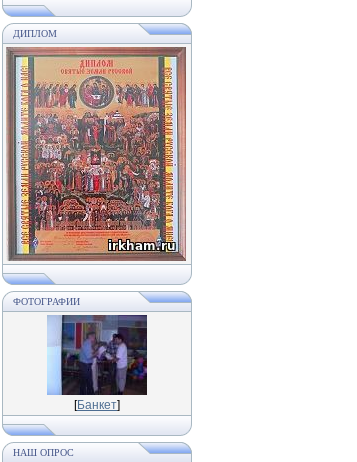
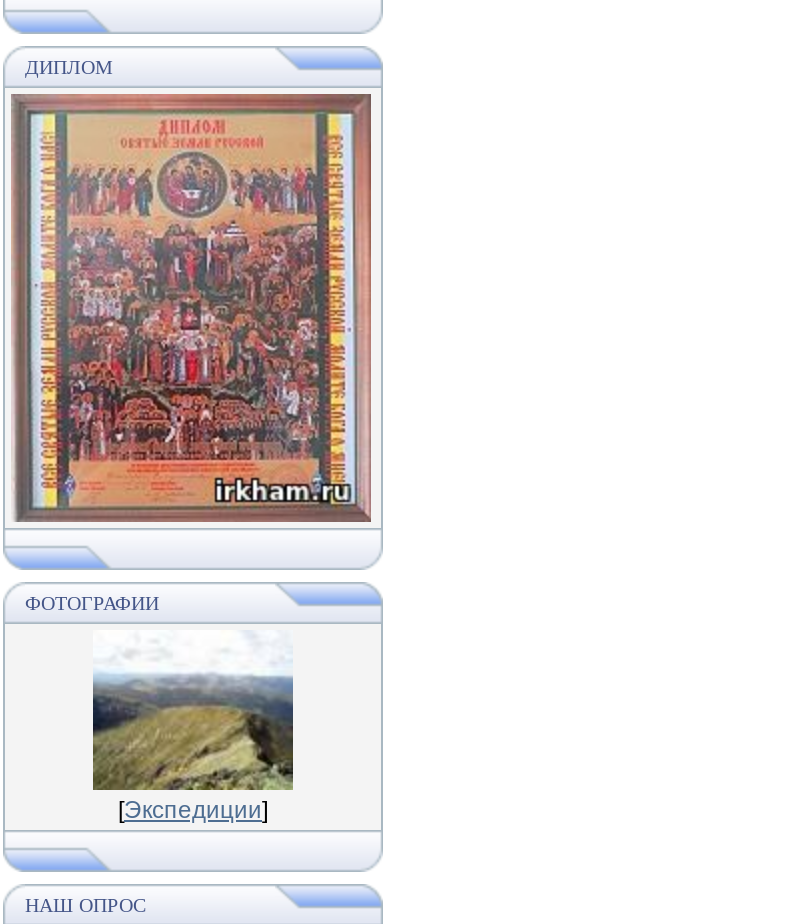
[47,314,148,412] [image] | [Банкет] -> [91,630,295,824] [image] | [Экспедиции]

